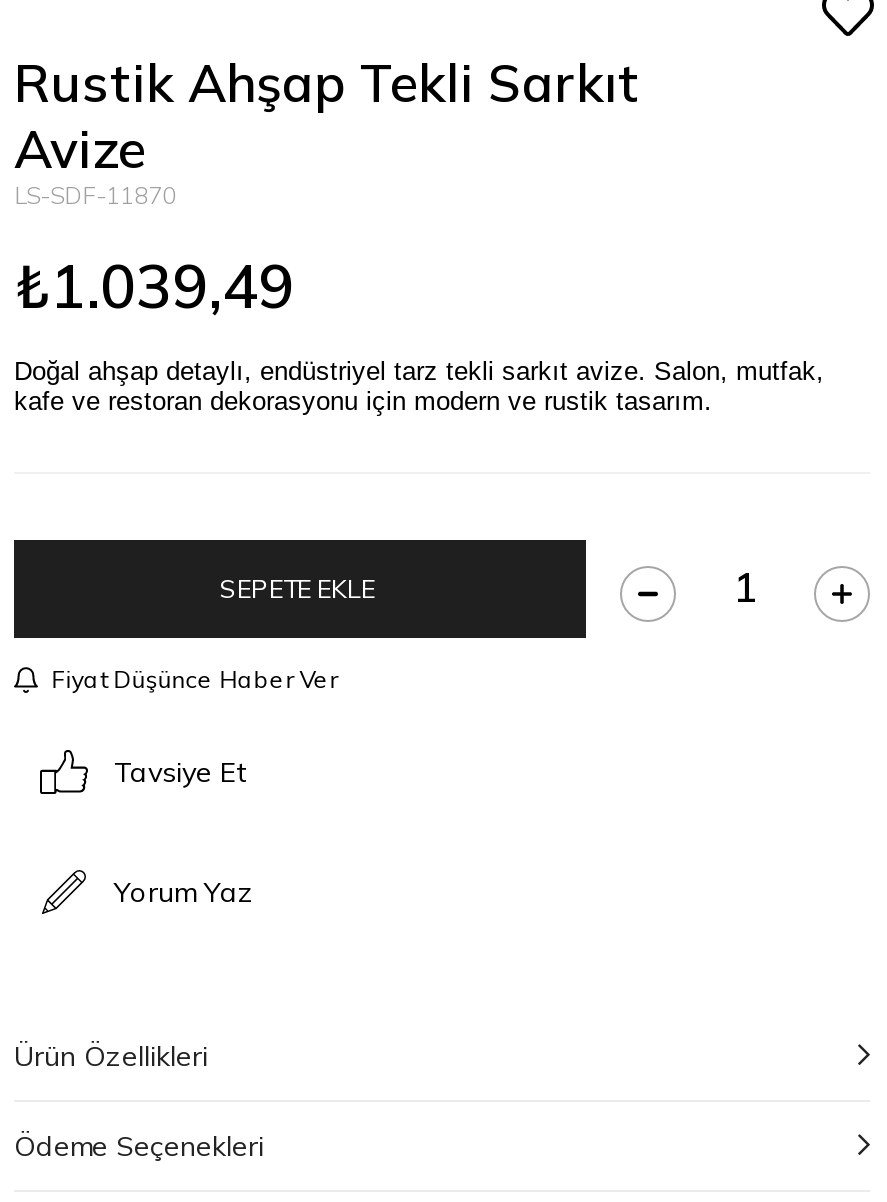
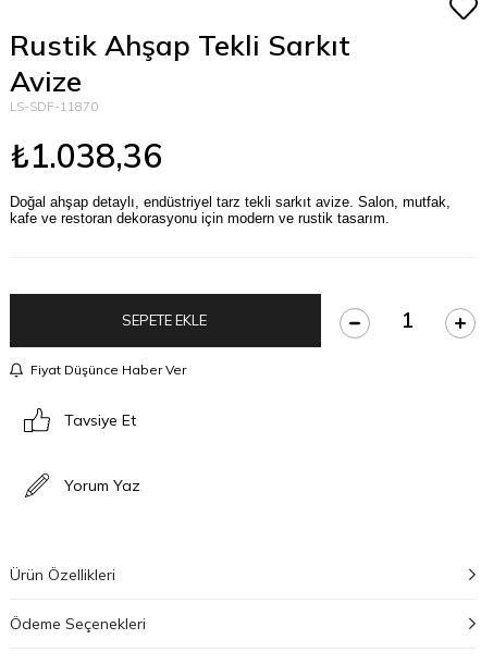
[14,248,294,324] ₺1.039,49 -> [10,135,162,176] ₺1.038,36

